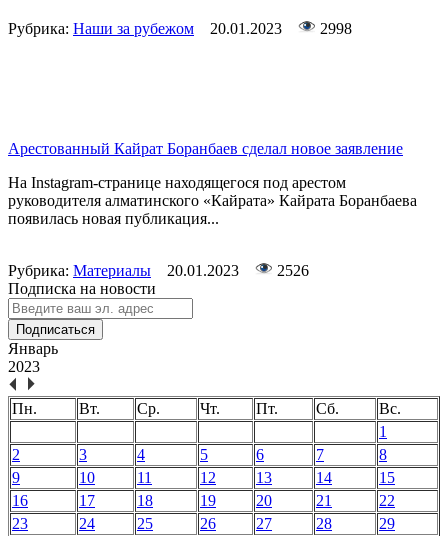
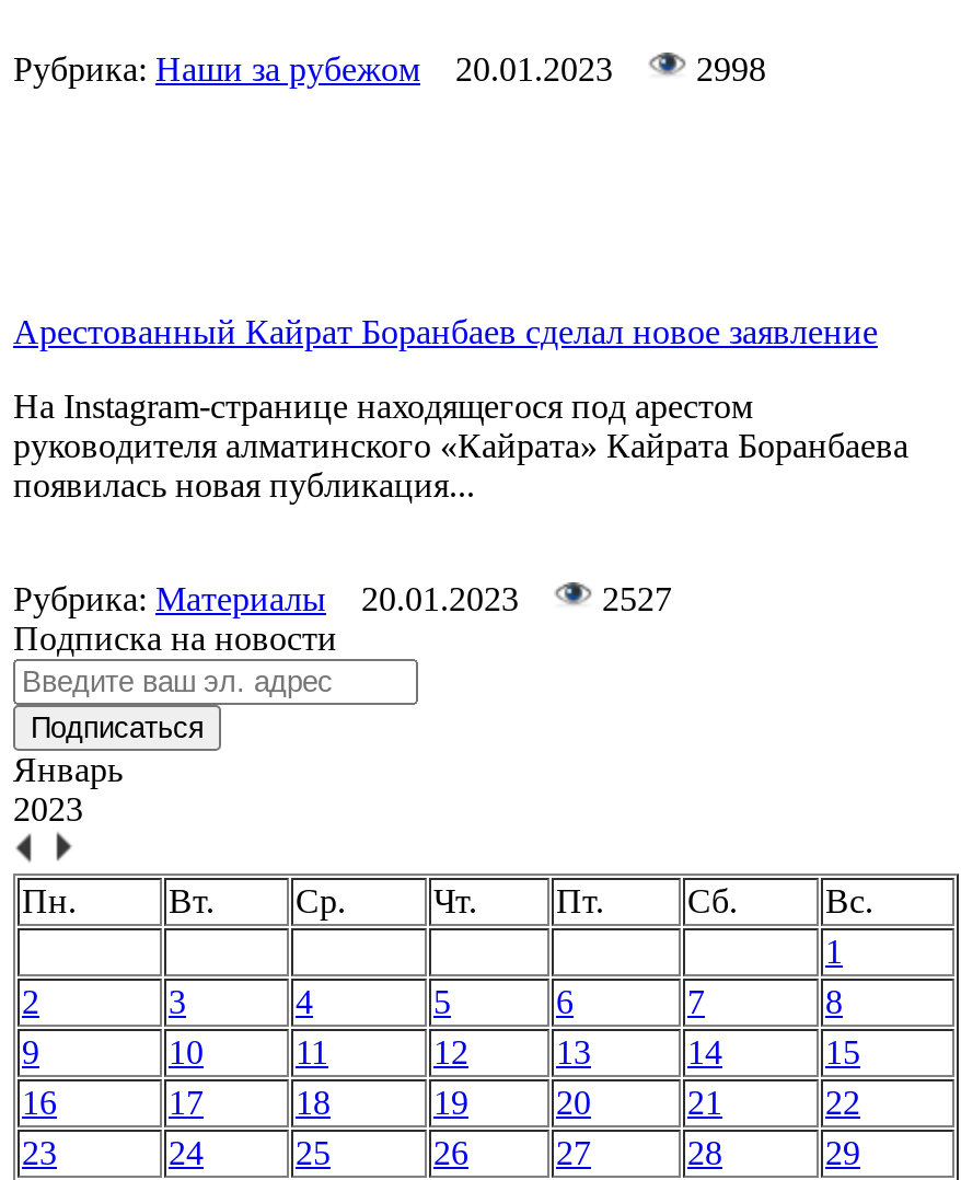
[277,262,309,279] 2526 -> [602,581,672,618] 2527

